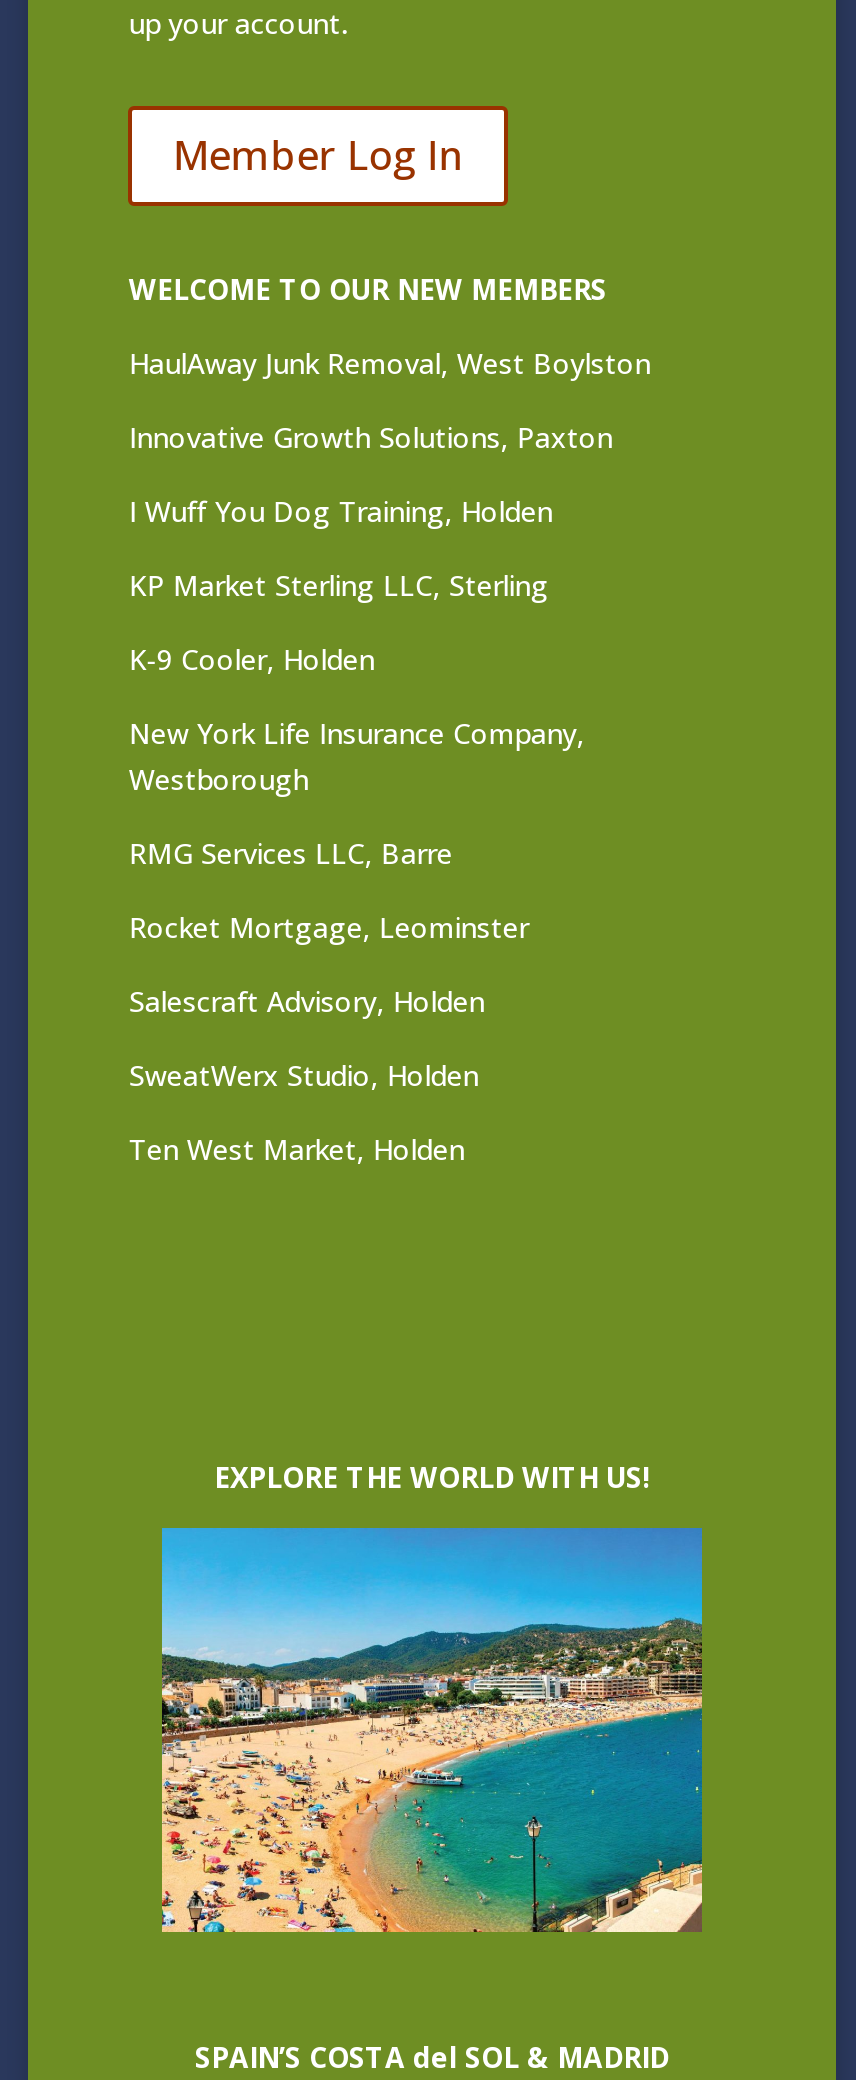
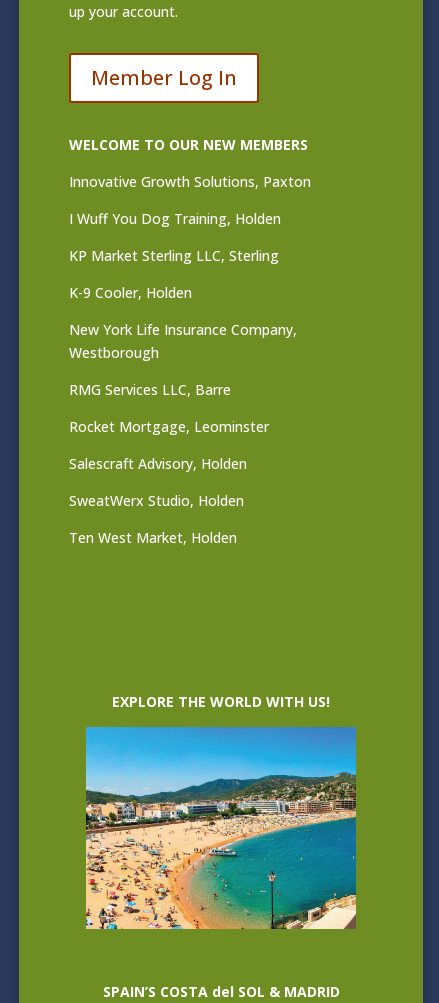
[129,345,651,383] HaulAway Junk Removal, West Boylston -> none

